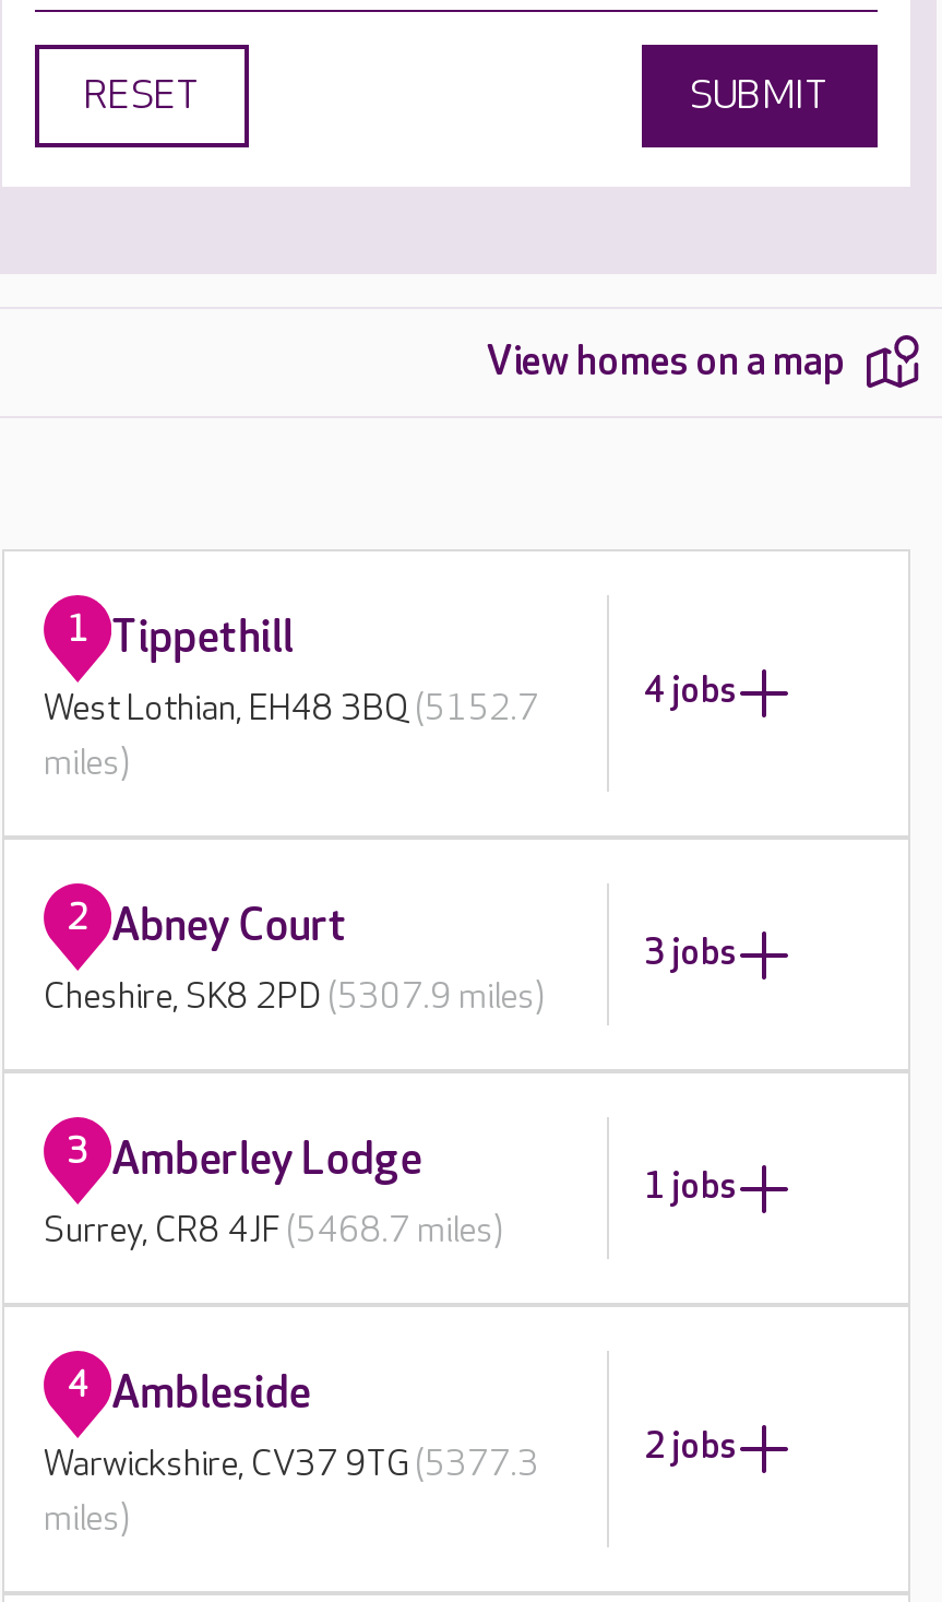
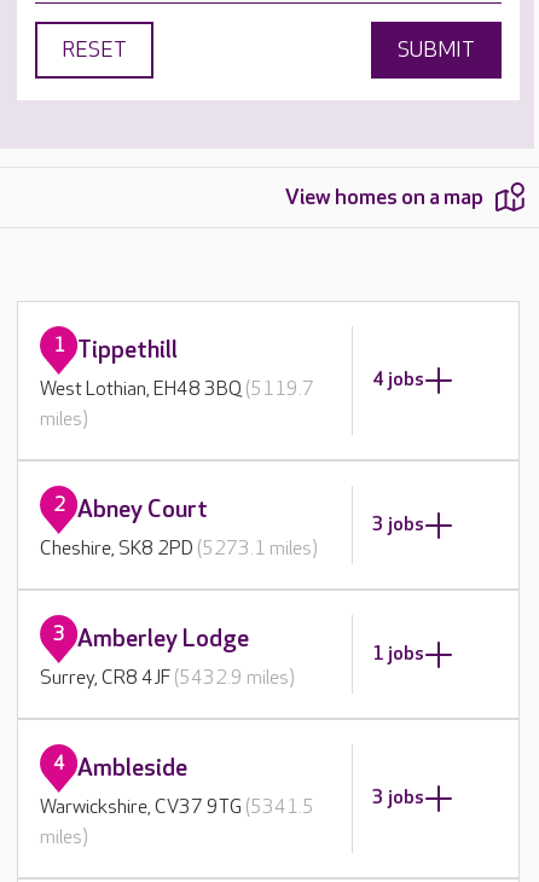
[44,689,539,731] West Lothian, EH48 3BQ (5152.7 -> [40,378,314,401] West Lothian, EH48 3BQ (5119.7
[44,977,546,1019] Cheshire, SK8 2PD (5307.9 miles) -> [40,538,318,561] Cheshire, SK8 2PD (5273.1 miles)
[44,1211,504,1253] Surrey, CR8 4JF (5468.7 miles) -> [40,667,295,690] Surrey, CR8 4JF (5432.9 miles)
[644,1427,738,1469] 2 jobs -> [372,787,424,810] 3 jobs
[44,1445,539,1486] Warwickshire, CV37 9TG (5377.3 -> [40,796,314,819] Warwickshire, CV37 9TG (5341.5

